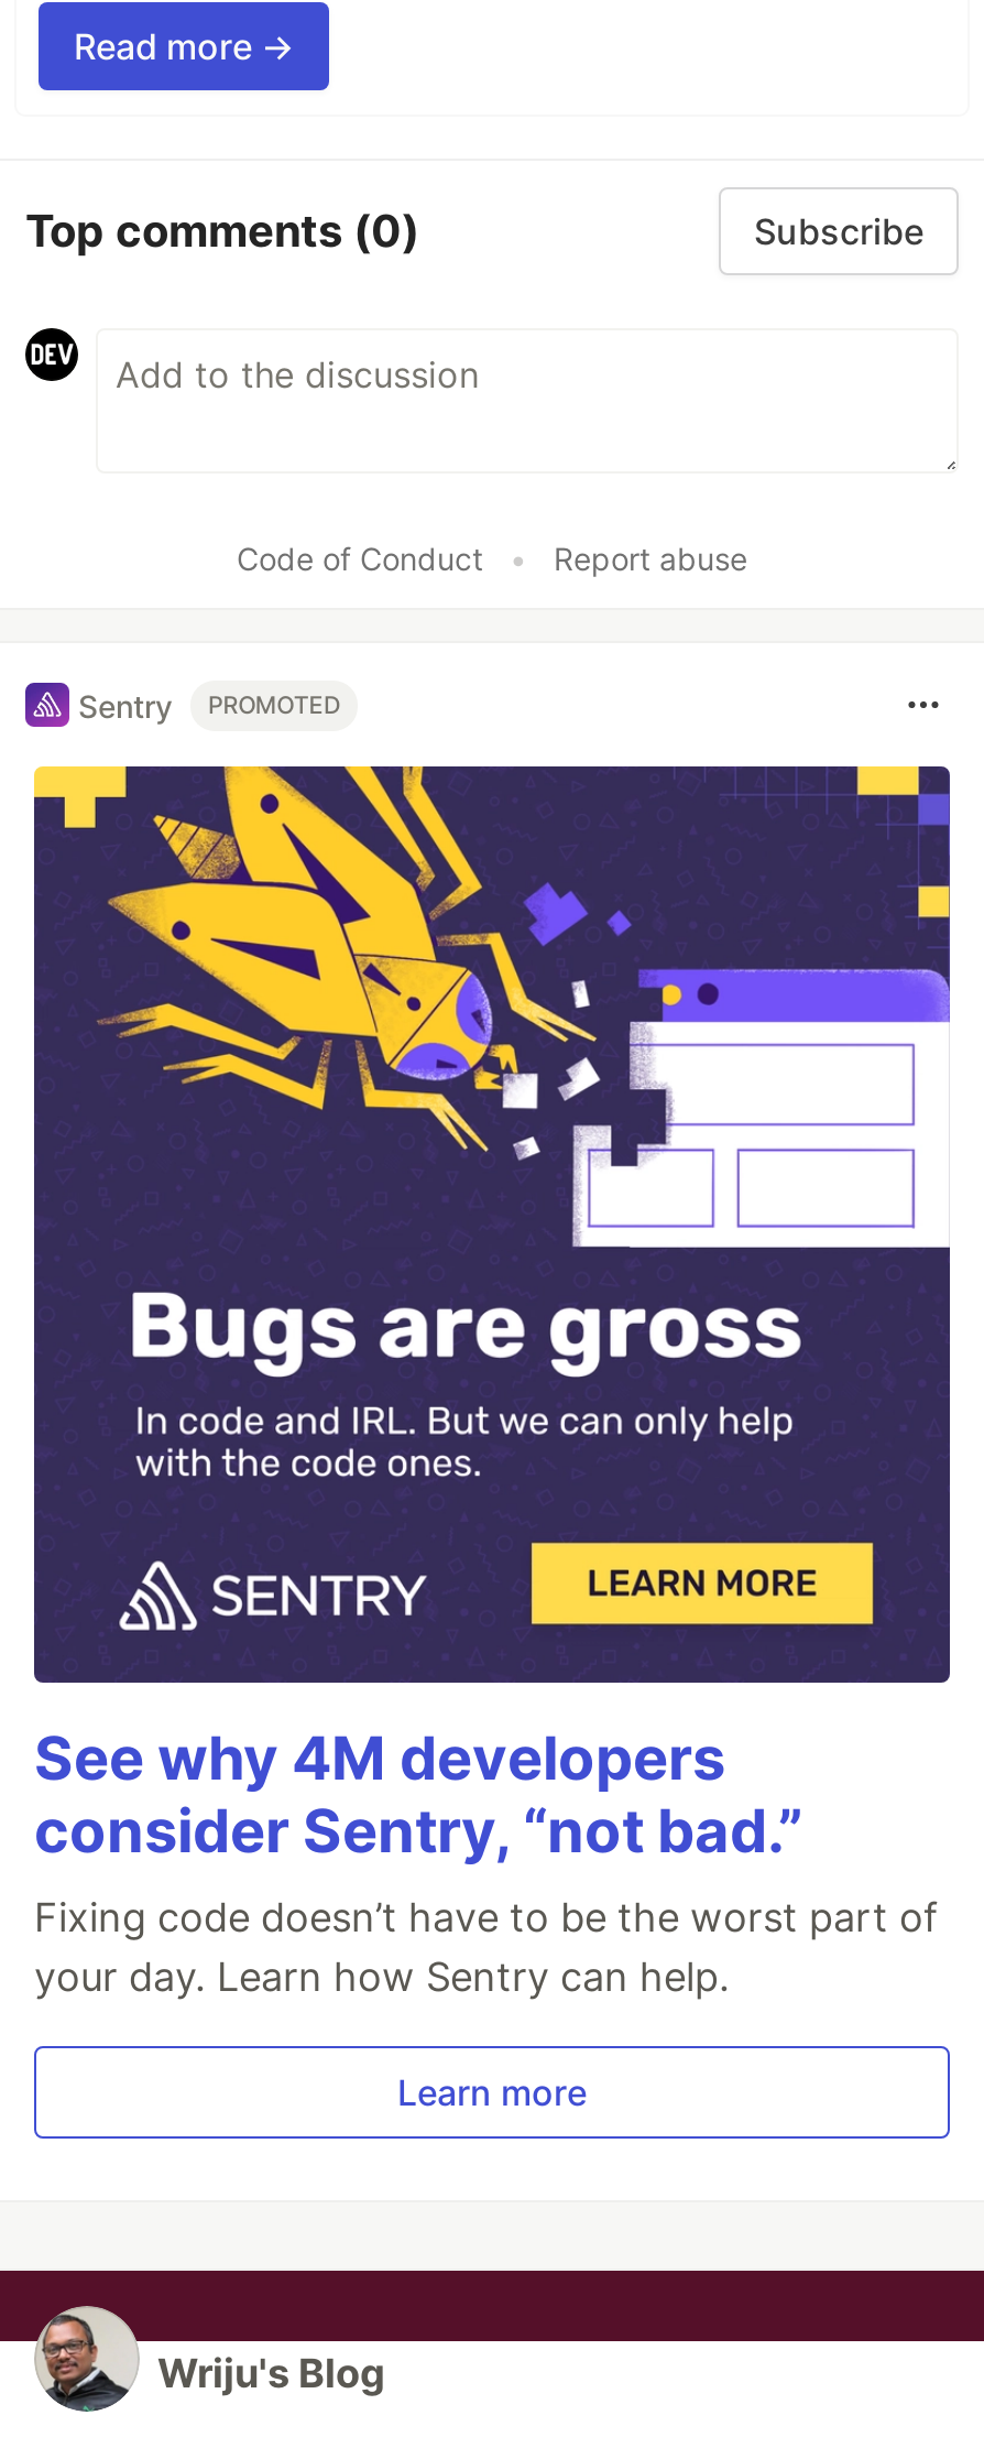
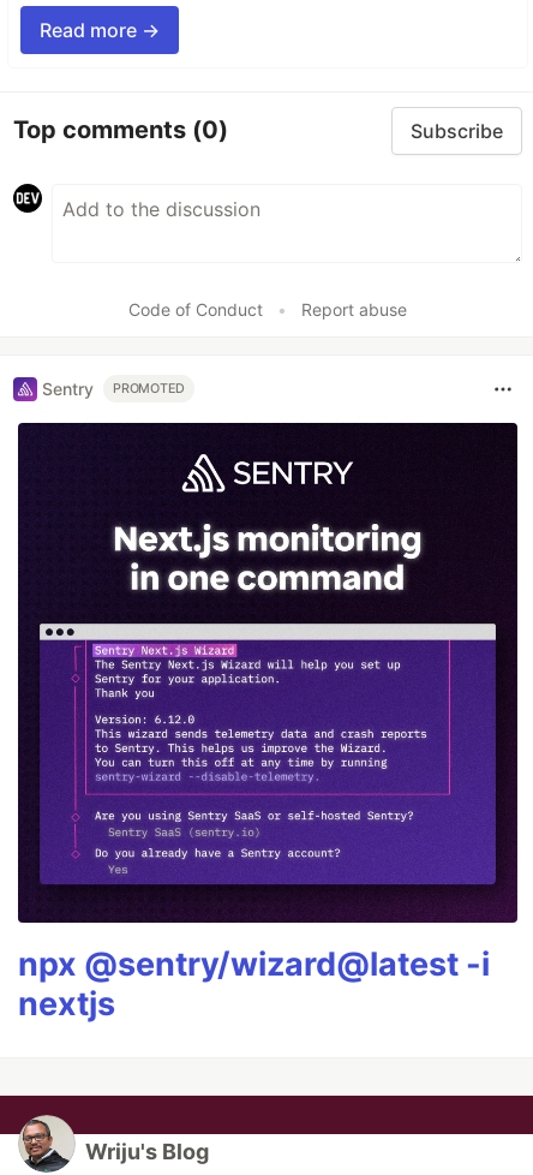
[32,765,952,1684] [image] -> [18,422,519,881] [image]
[34,1723,939,2115] See why 4M developers | consider Sentry, “not bad.” | Fixing code doesn’t have to be the worst part of | your day. Learn how Sentry can help. | Learn more -> [18,944,490,1023] npx @sentry/wizard@latest -i | nextjs

